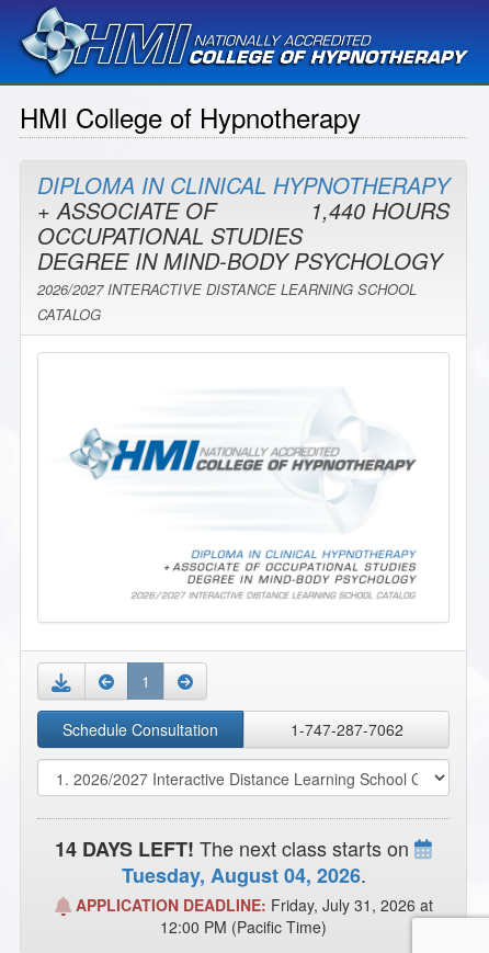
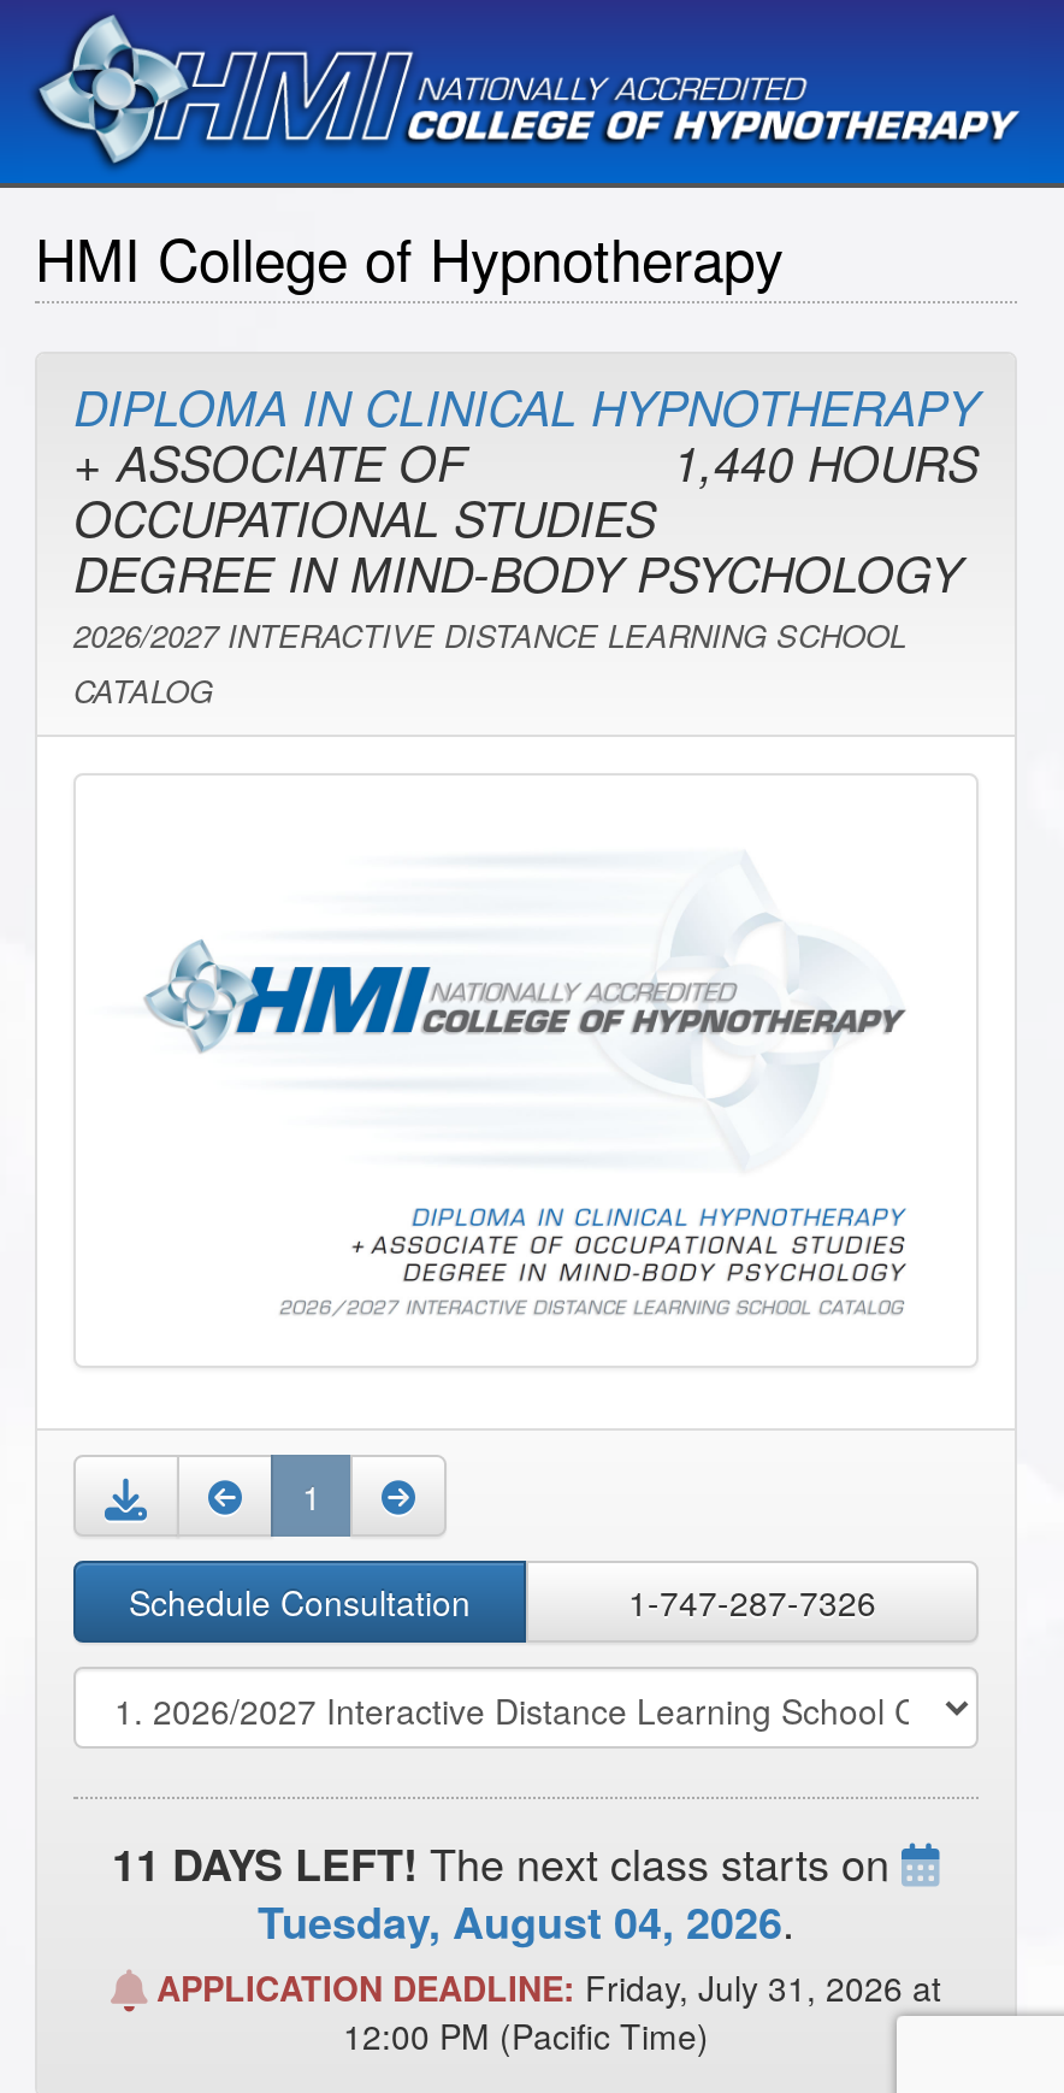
[290,719,403,741] 1-747-287-7062 -> [628,1579,876,1627] 1-747-287-7326
[55,834,414,864] 14 DAYS LEFT! The next class starts on -> [112,1831,902,1896] 11 DAYS LEFT! The next class starts on

